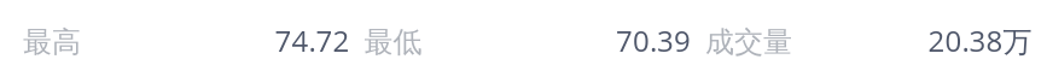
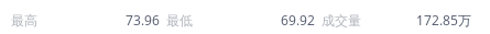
[275,20,422,61] 74.72 最低 -> [126,11,193,30] 73.96 最低
[616,20,792,61] 70.39 成交量 -> [281,11,362,30] 69.92 成交量
[928,20,1032,61] 20.38万 -> [416,11,471,30] 172.85万

